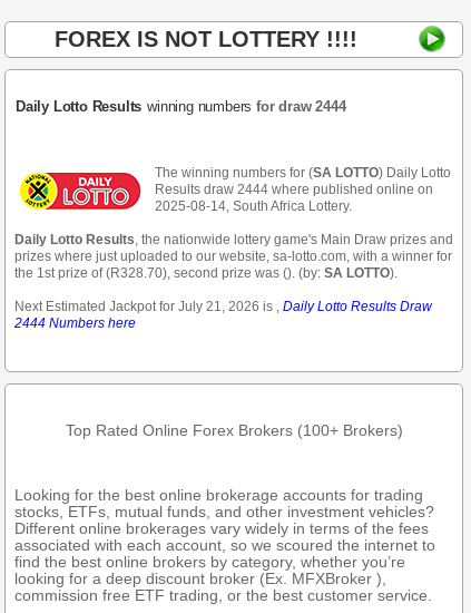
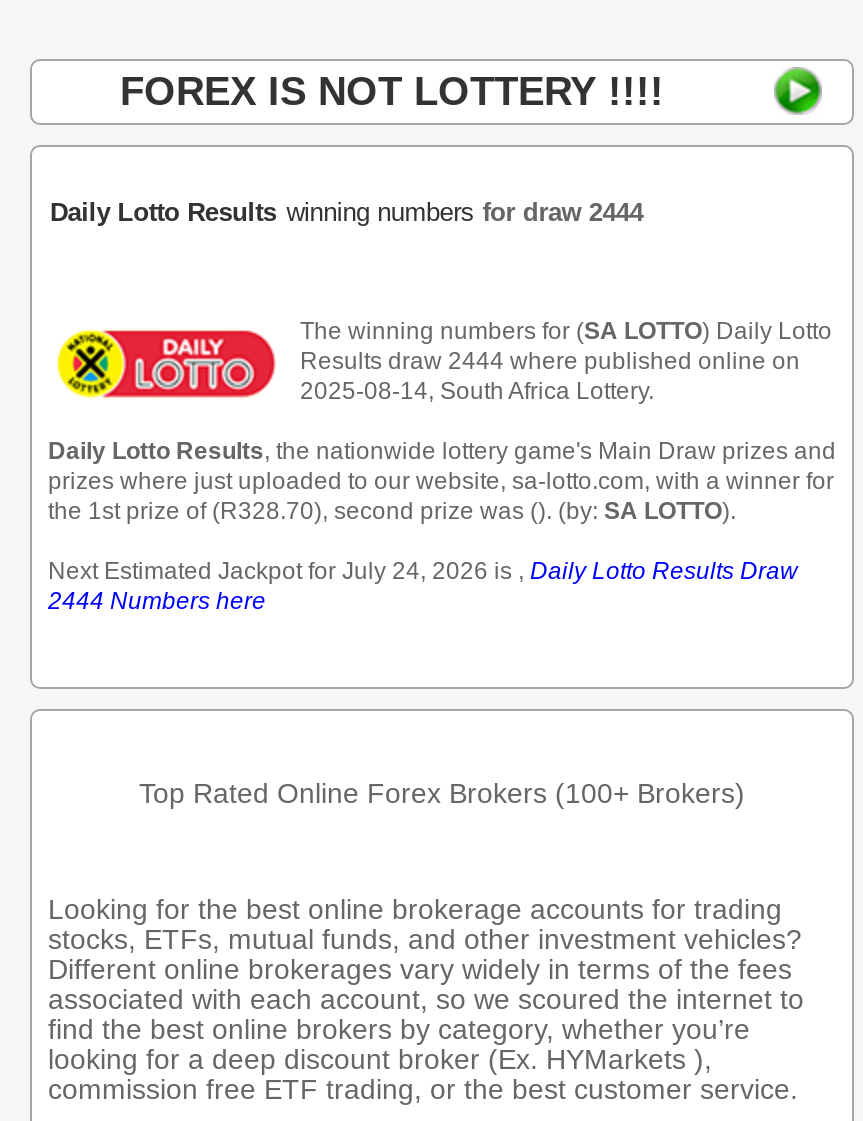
[14,299,432,314] Next Estimated Jackpot for July 21, 2026 is , Daily Lotto Results Draw -> [48,557,798,585] Next Estimated Jackpot for July 24, 2026 is , Daily Lotto Results Draw
[14,570,386,587] looking for a deep discount broker (Ex. MFXBroker ), -> [48,1043,712,1075] looking for a deep discount broker (Ex. HYMarkets ),

